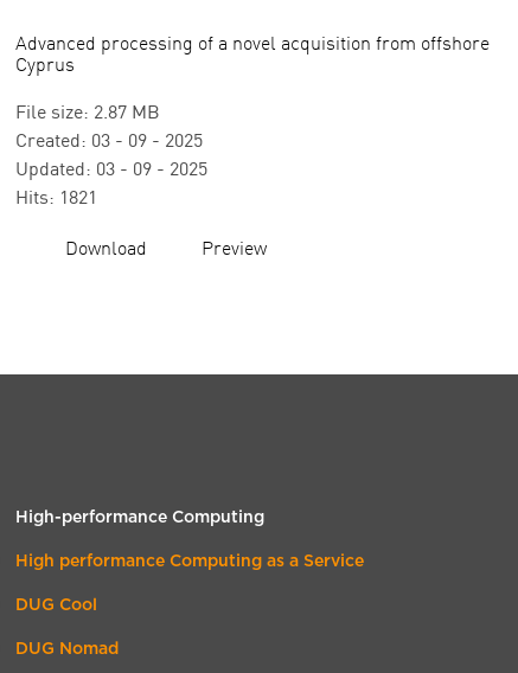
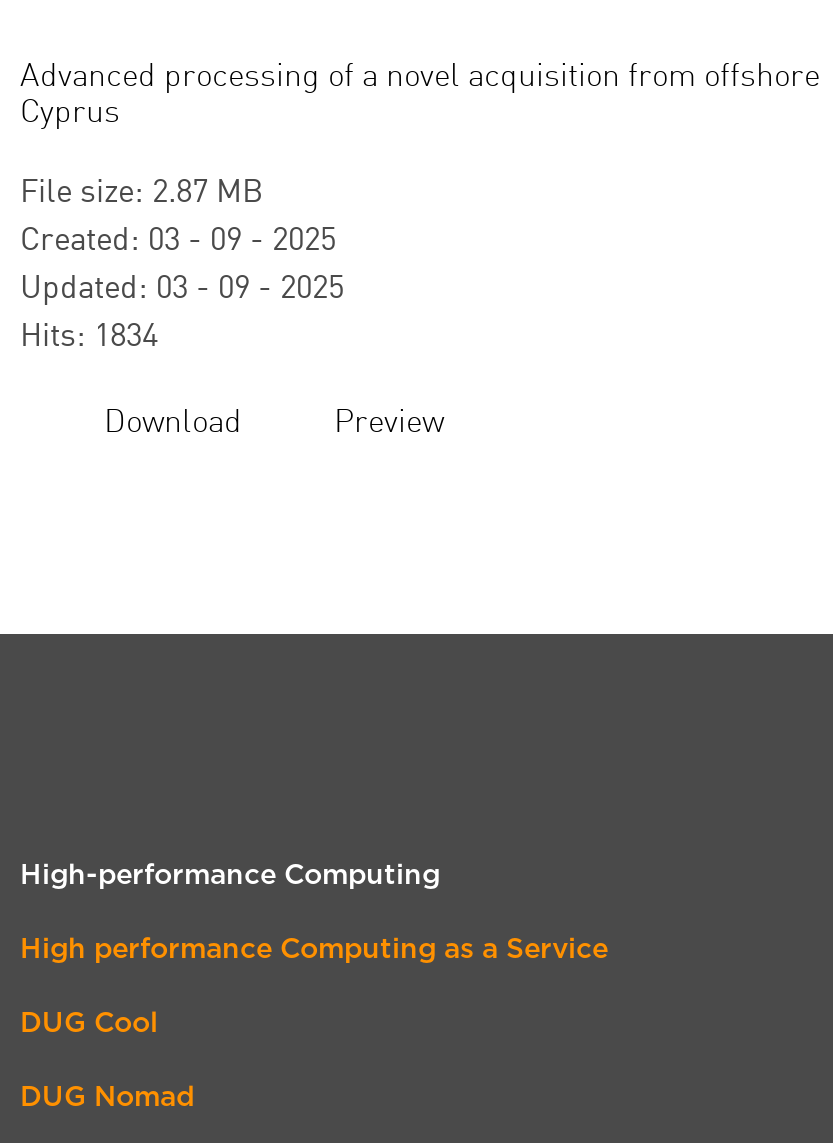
[15,181,97,210] Hits: 1821 -> [20,308,158,356] Hits: 1834

